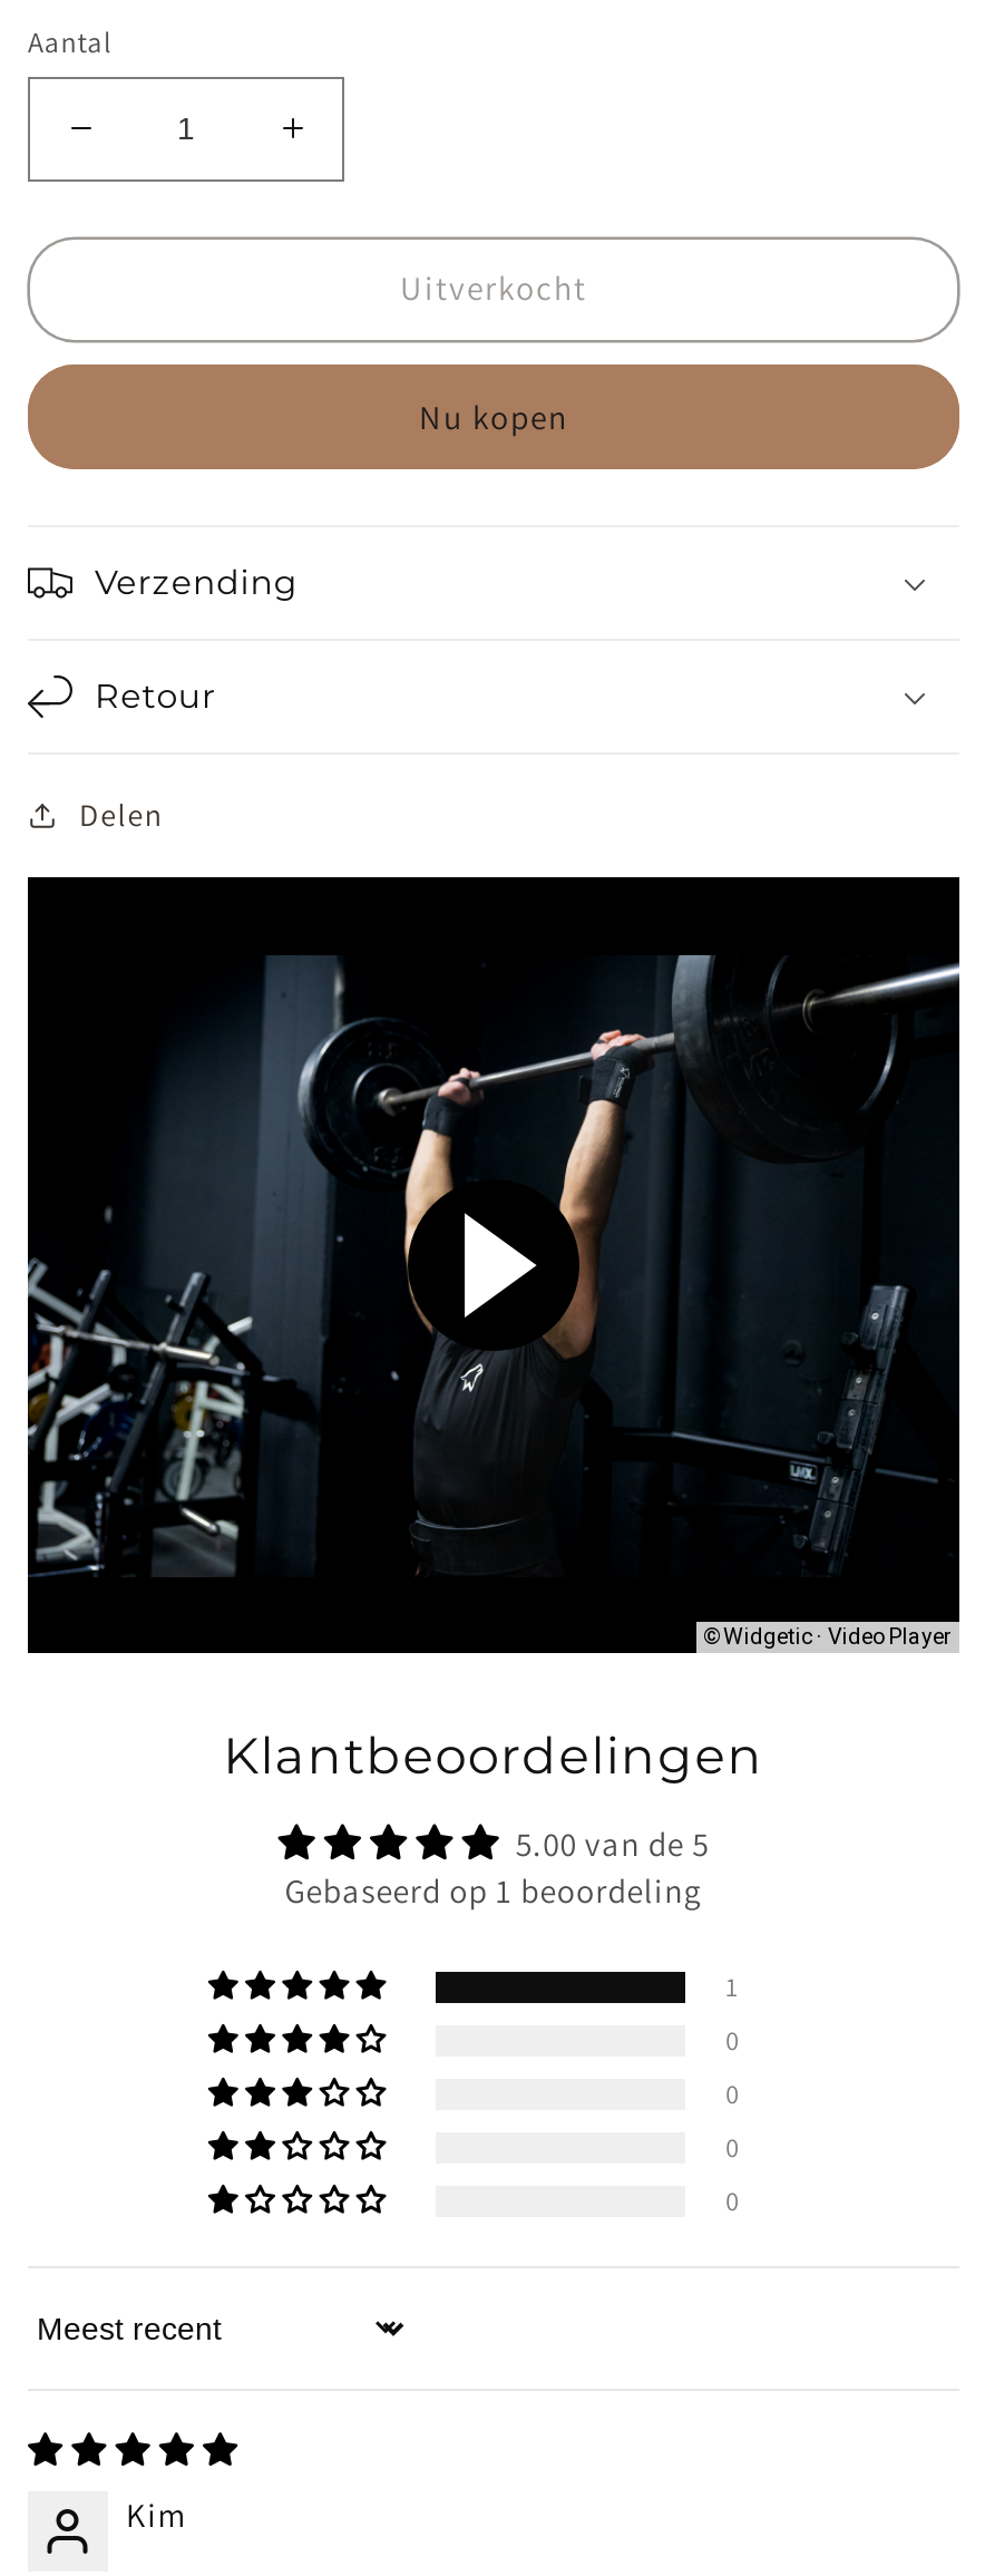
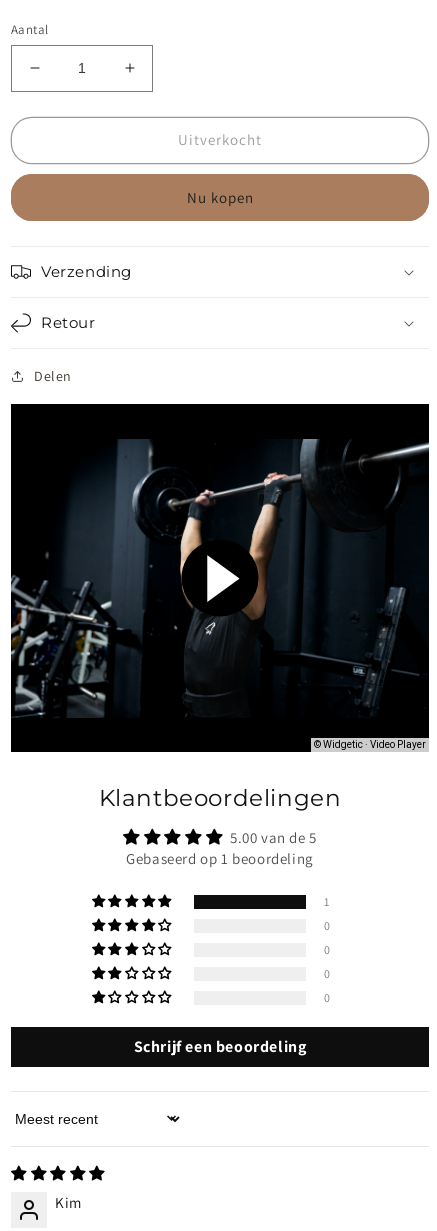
none -> [134,1036,306,1057] Schrijf een beoordeling

